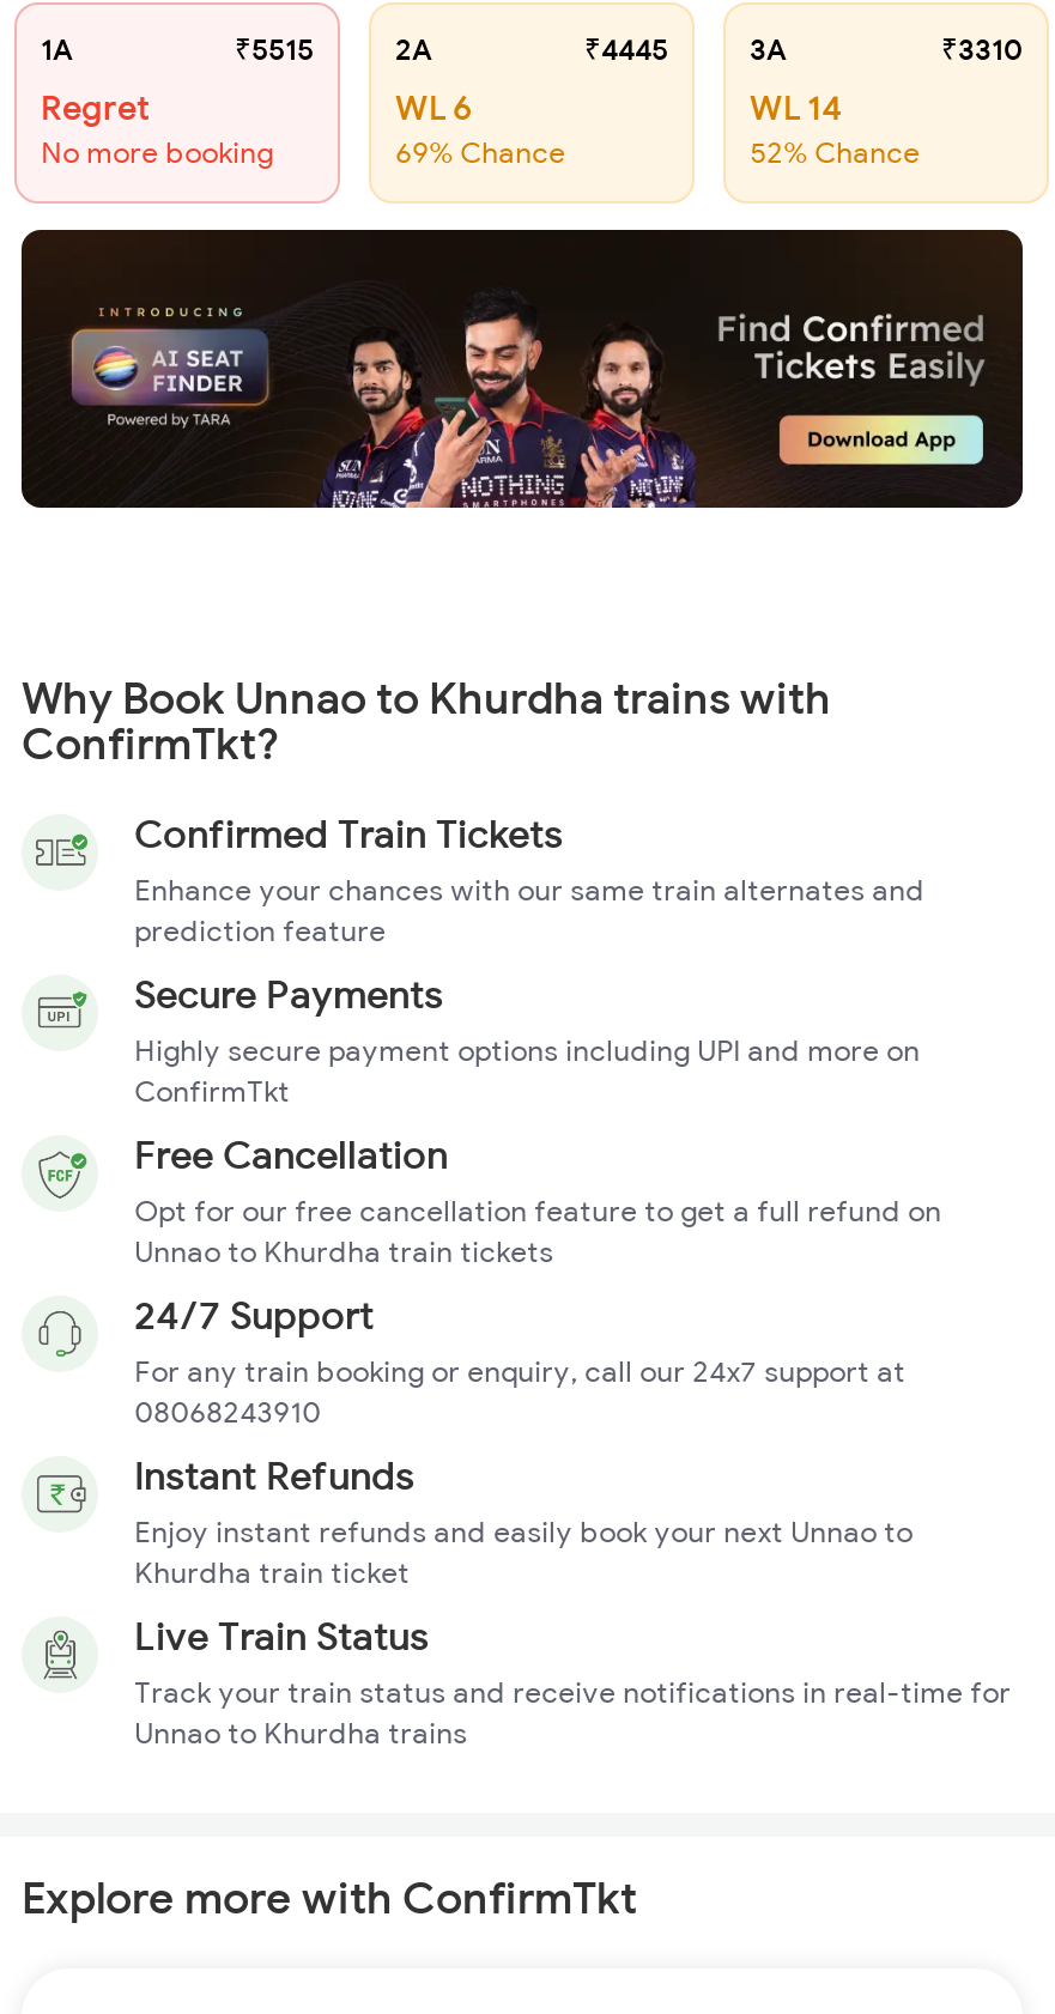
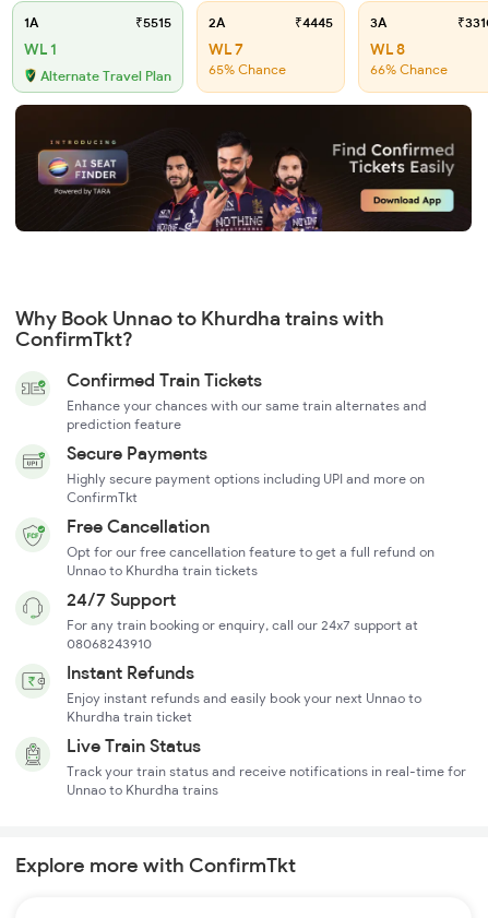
[41,86,273,170] Regret | No more booking -> [24,39,171,84] WL 1 | Alternate Travel Plan
[395,86,472,129] WL 6 -> [209,39,243,59] WL 7
[750,86,843,129] WL 14 -> [370,39,405,59] WL 8
[395,134,565,170] 69% Chance -> [209,61,286,77] 65% Chance
[750,134,920,170] 52% Chance -> [370,61,448,77] 66% Chance

